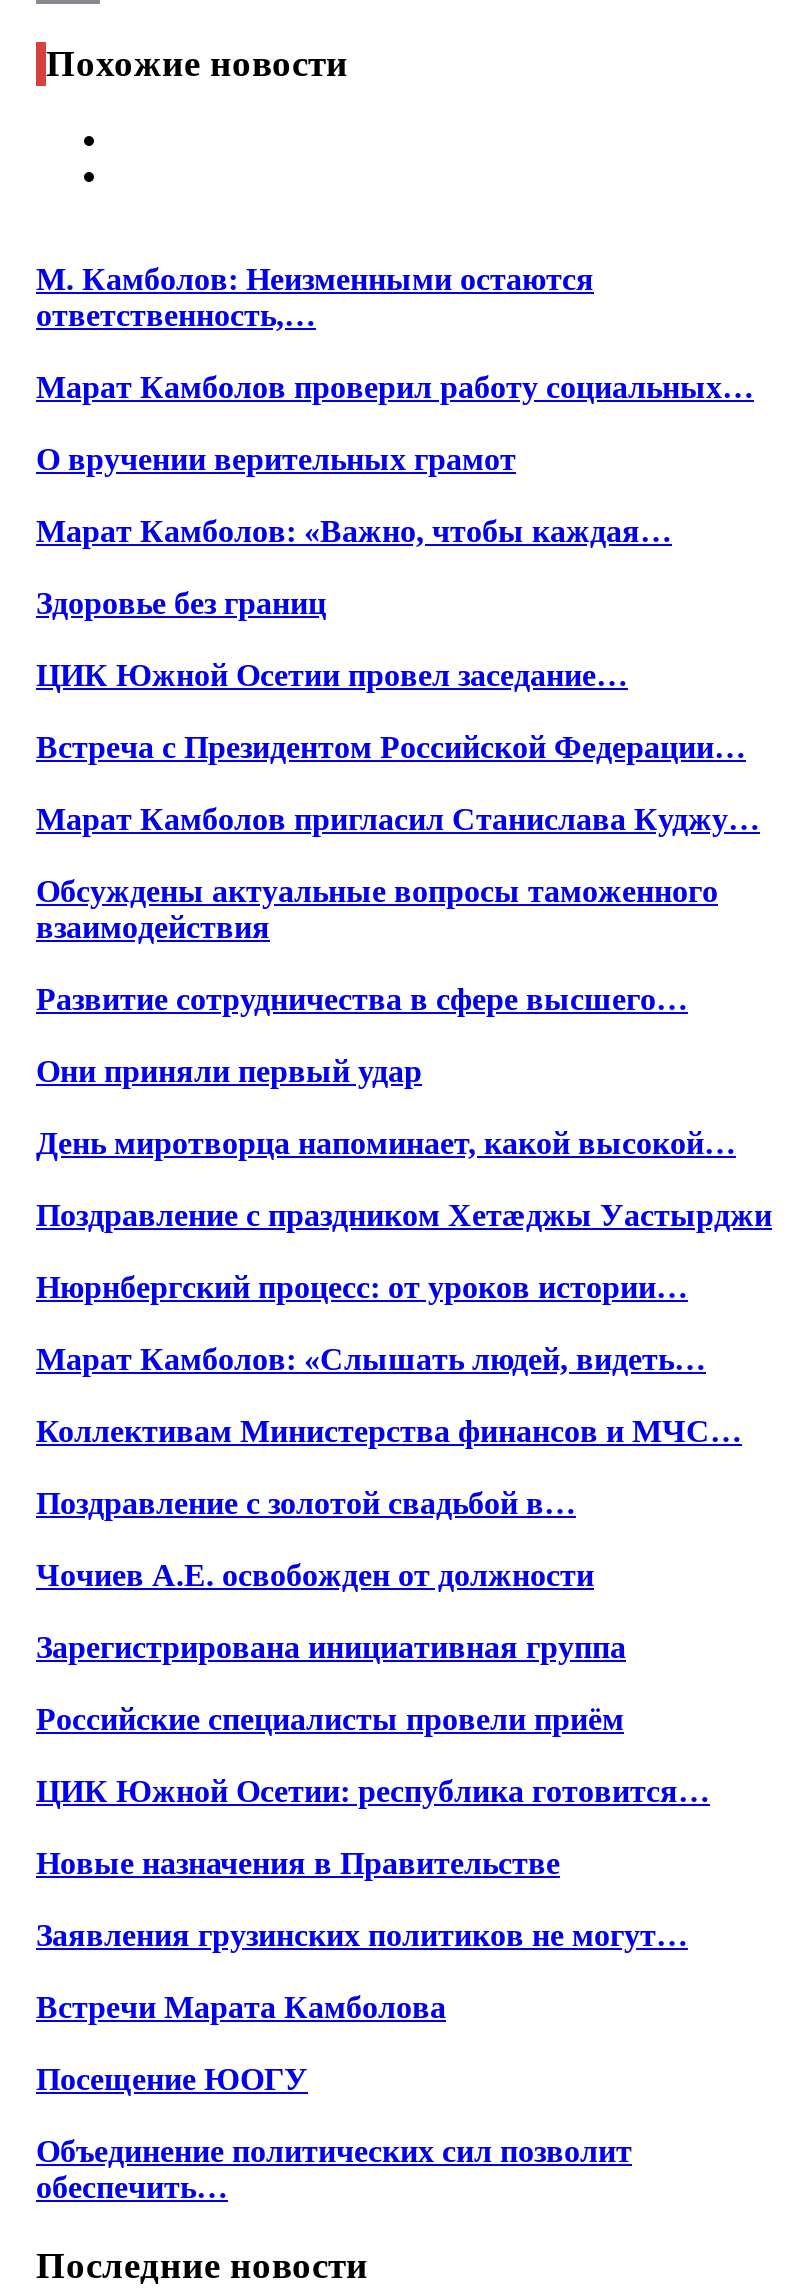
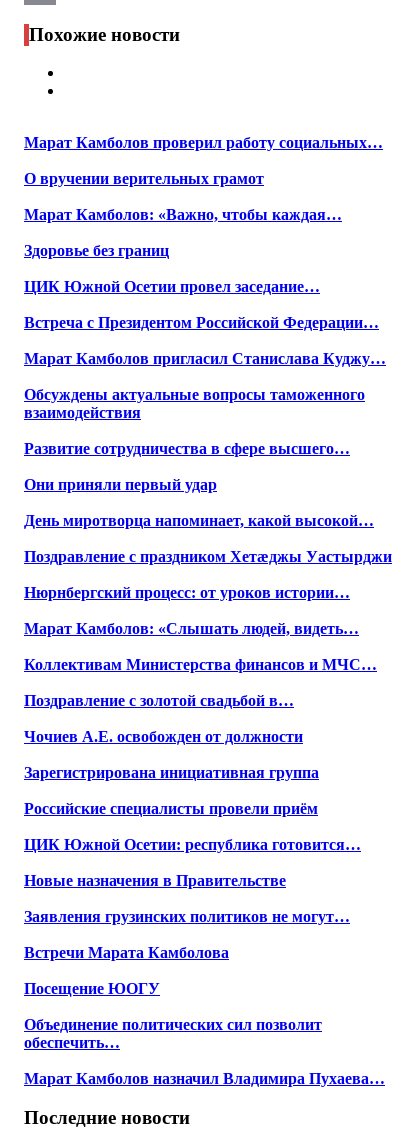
[36,262,594,332] М. Камболов: Неизменными остаются | ответственность,… -> none
moved [36,370,772,2204] -> [24,134,392,1051]: Марат Камболов проверил работу социальных… | О вручении верительных грамот | Марат Камболов: «Важно, чтобы каждая… | ... | Объединение политических сил позволит | обеспечить…
none -> [24,1070,385,1087] Марат Камболов назначил Владимира Пухаева…

